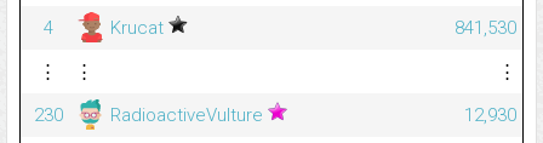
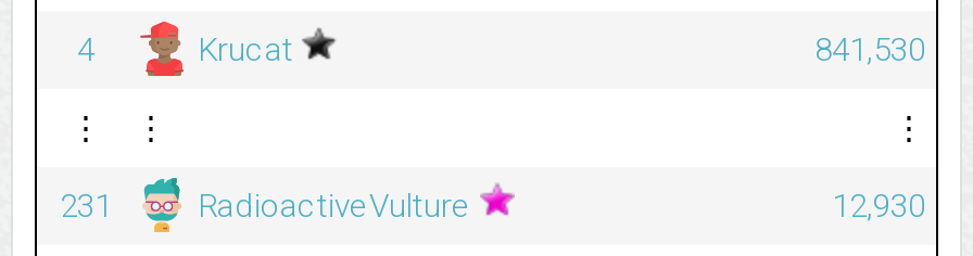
[33,104,268,126] 230 RadioactiveVulture -> [60,187,480,226] 231 RadioactiveVulture

